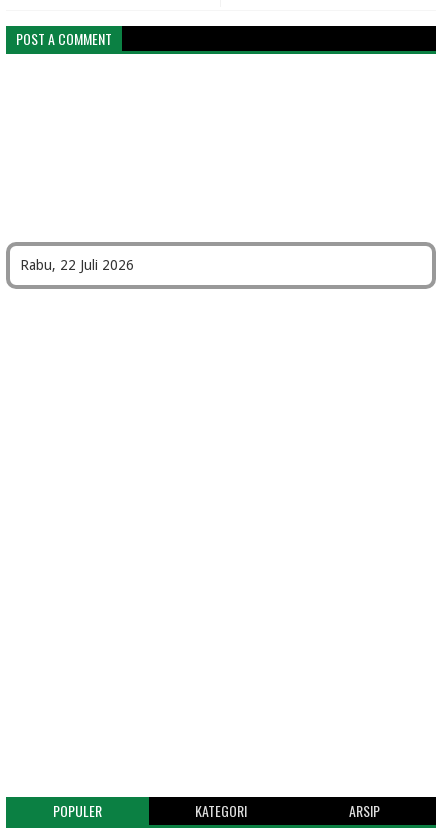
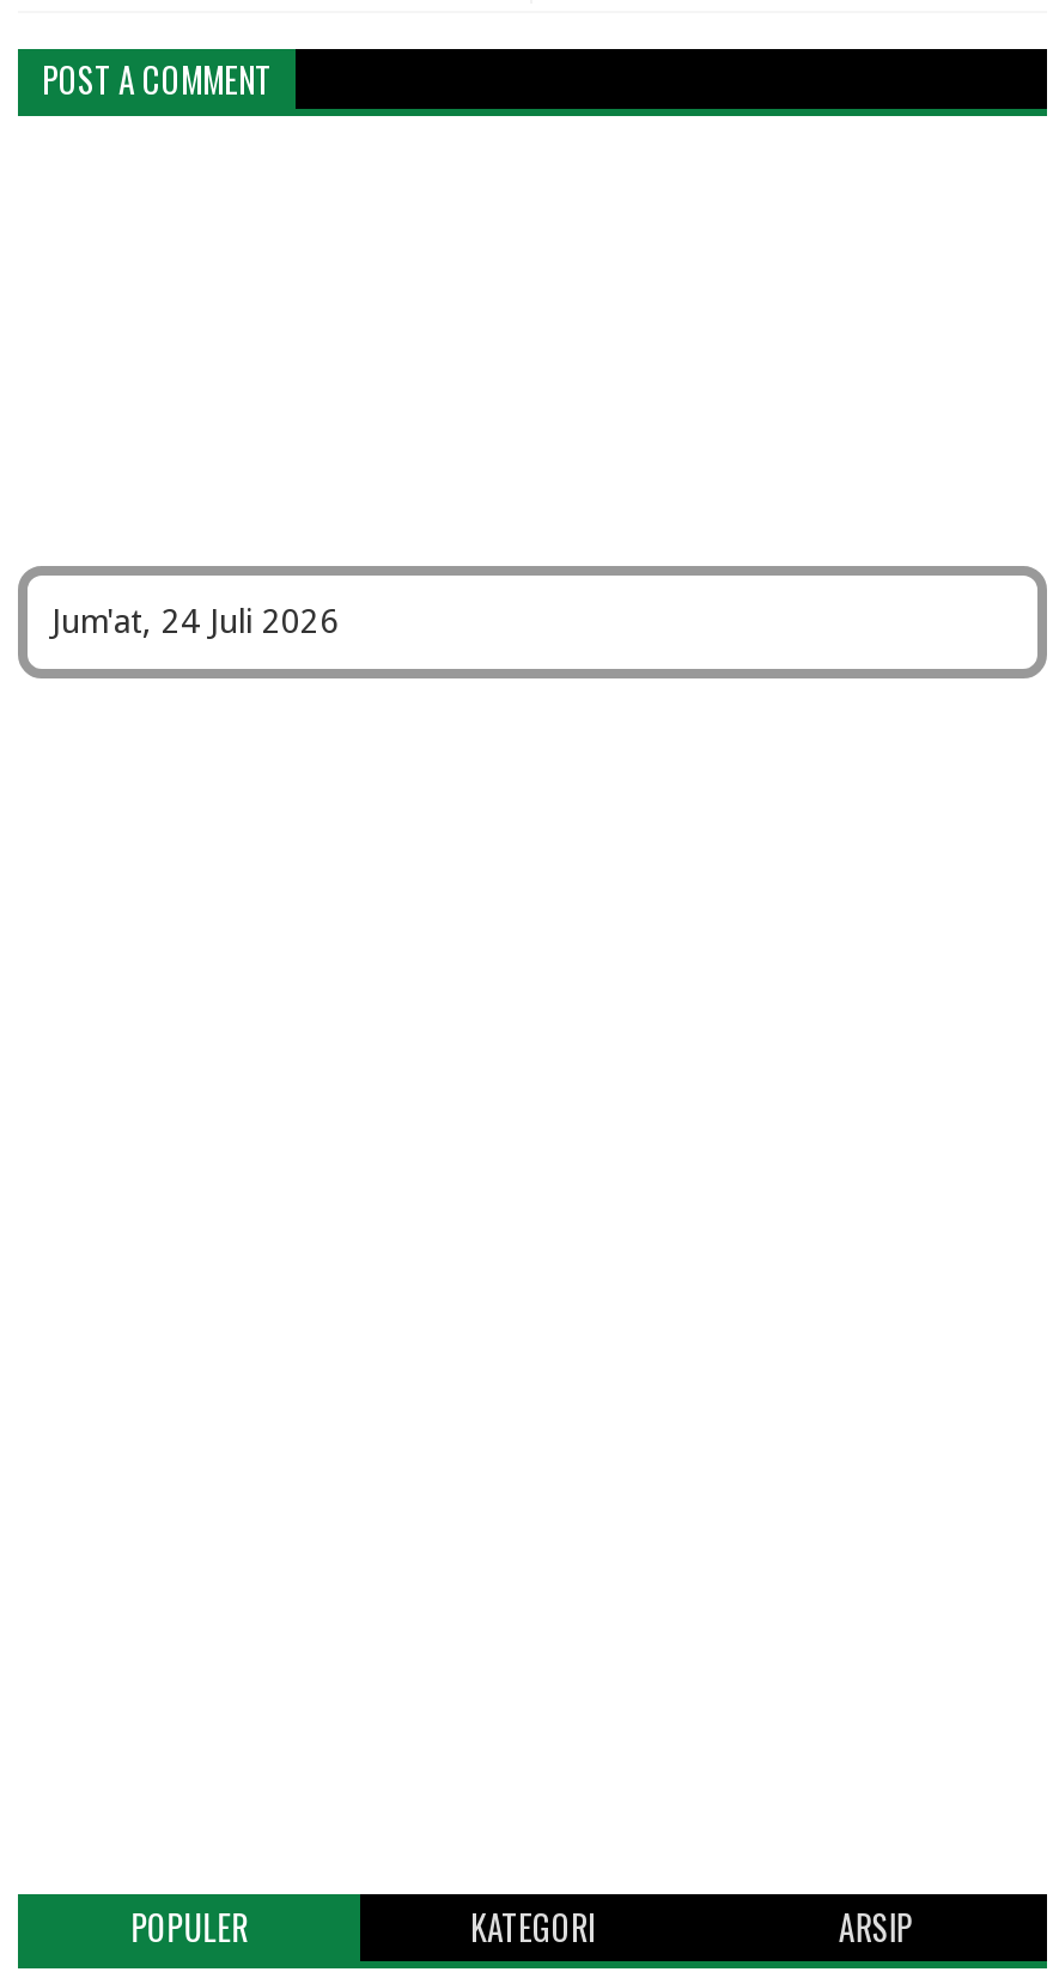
[20,256,134,272] Rabu, 22 Juli 2026 -> [51,601,339,639] Jum'at, 24 Juli 2026

